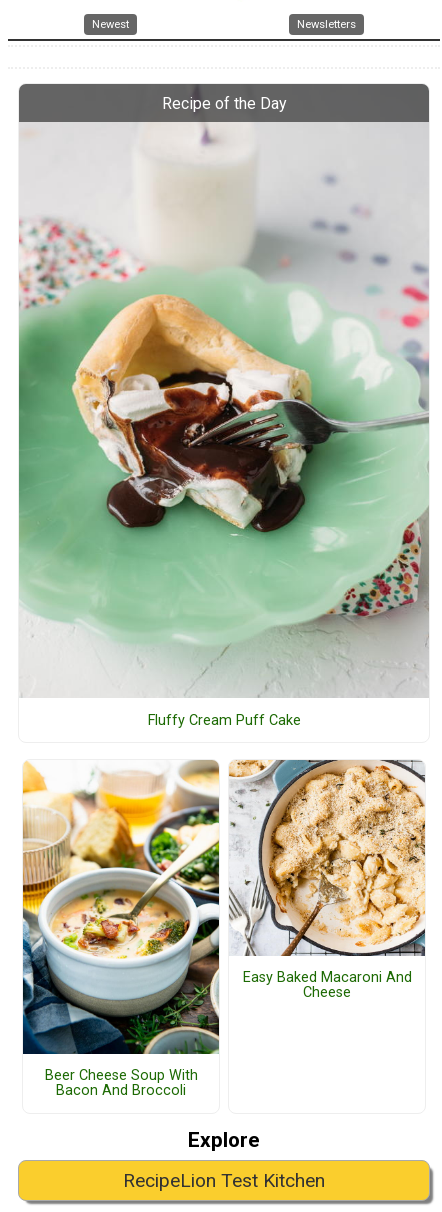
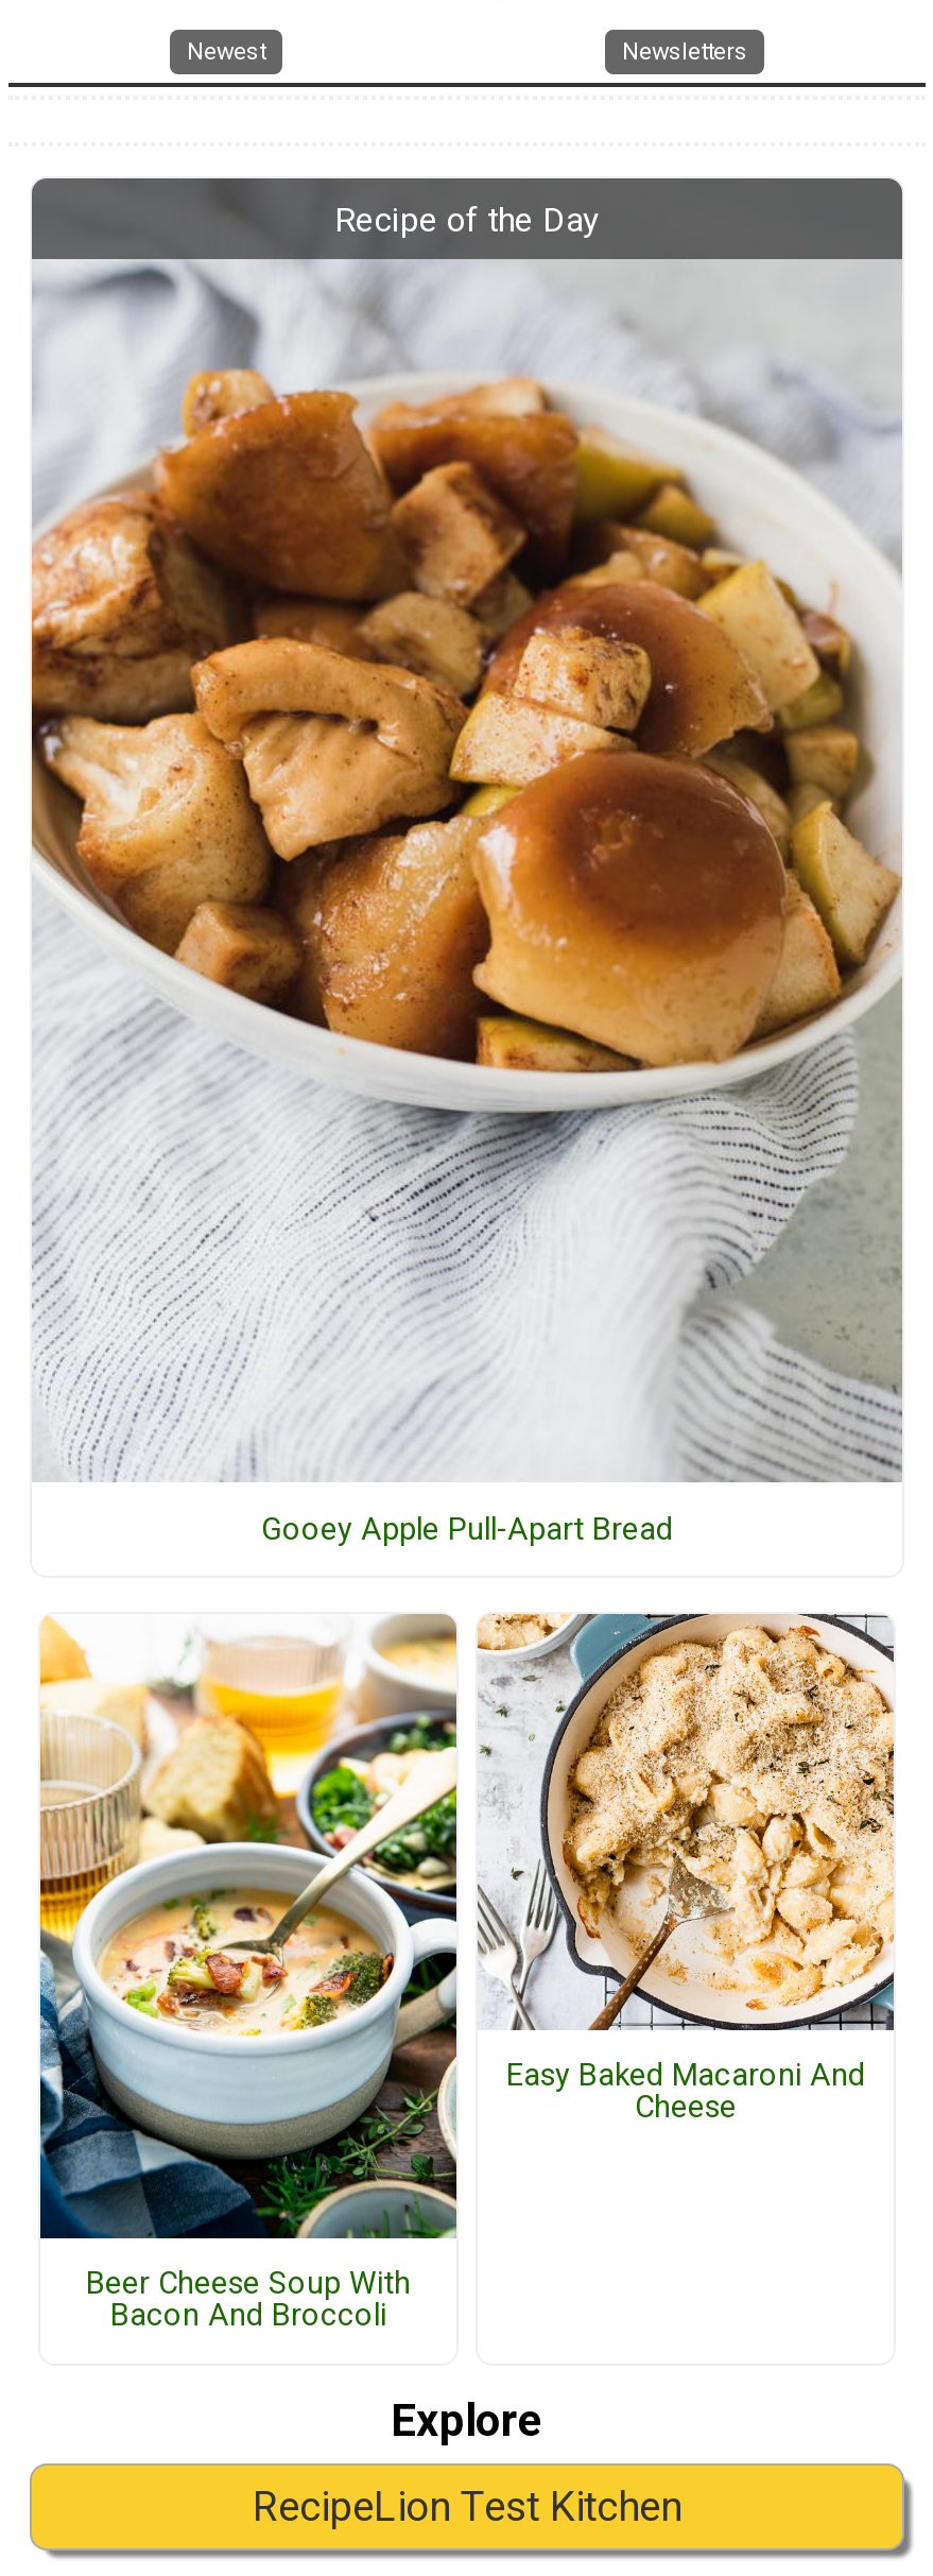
[18,123,429,729] [image] | Fluffy Cream Puff Cake -> [30,259,902,1548] [image] | Gooey Apple Pull-Apart Bread

